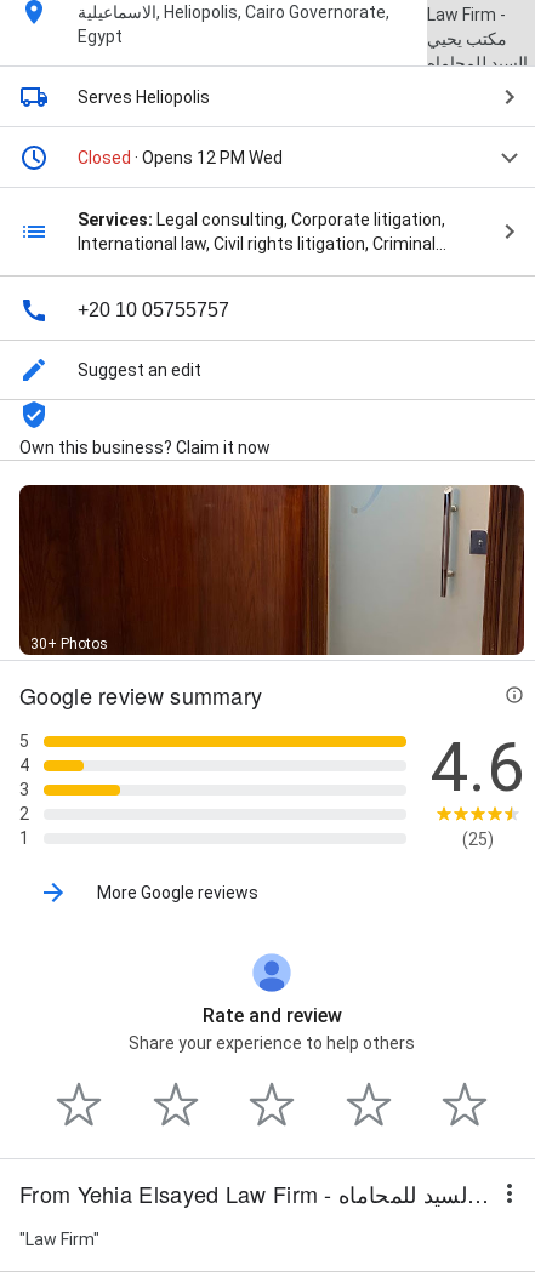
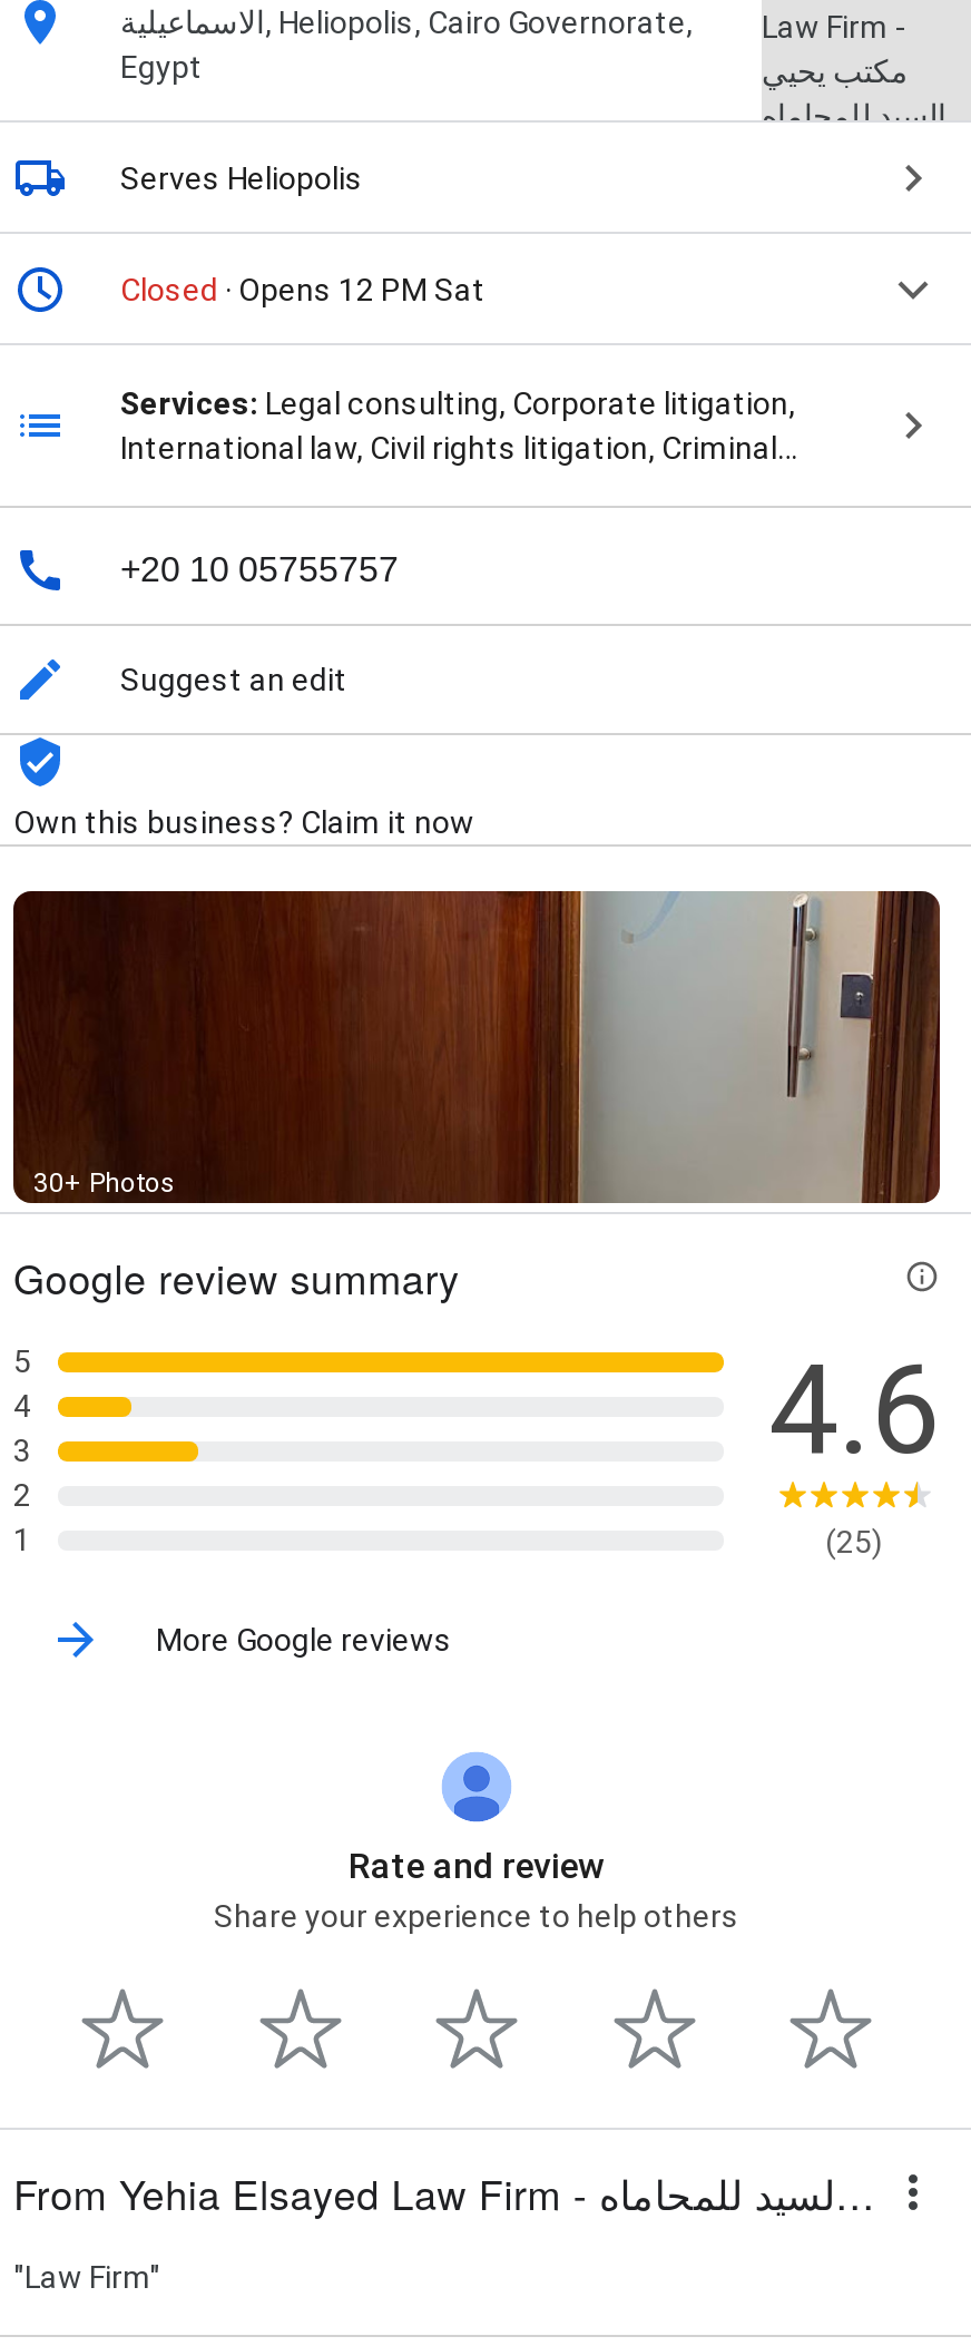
[78,148,283,168] Closed · Opens 12 PM Wed -> [120,272,485,308] Closed · Opens 12 PM Sat

